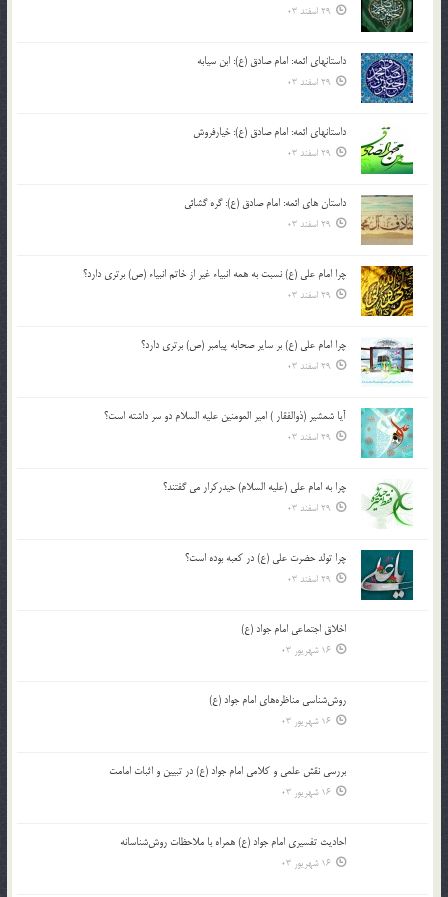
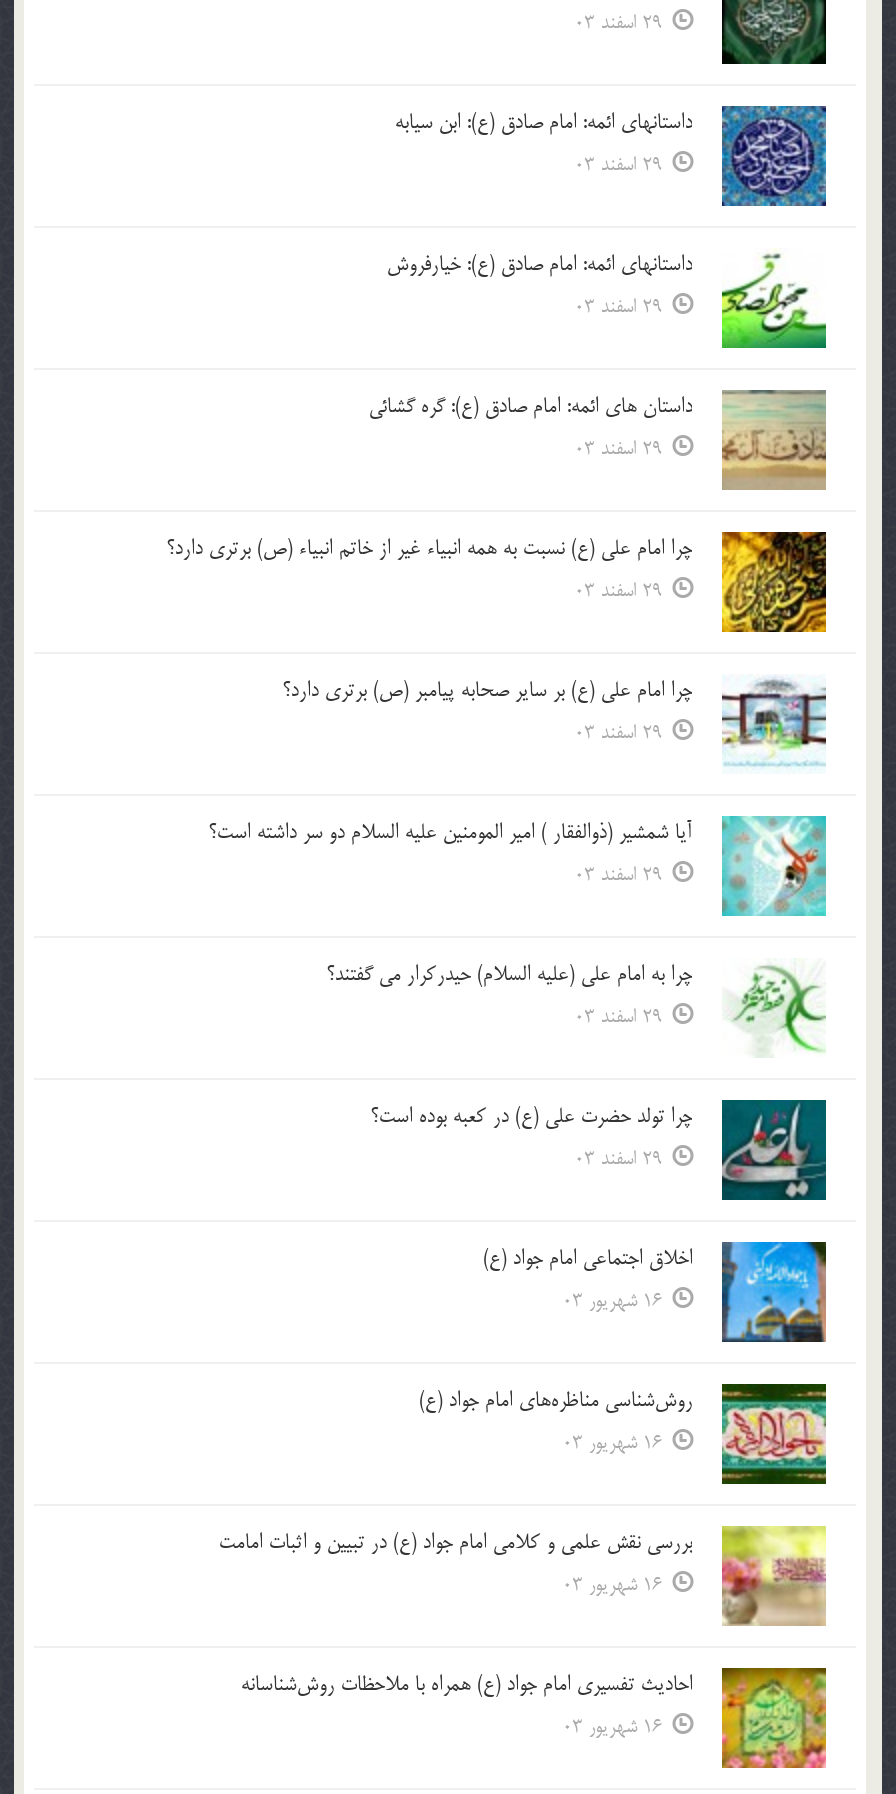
none -> [720,1240,828,1344] [image]
none -> [720,1382,828,1486] [image]
none -> [720,1524,828,1628] [image]
none -> [720,1666,828,1770] [image]

